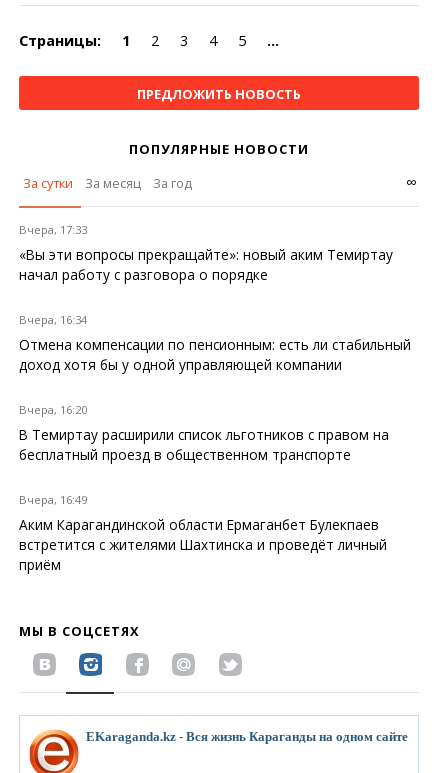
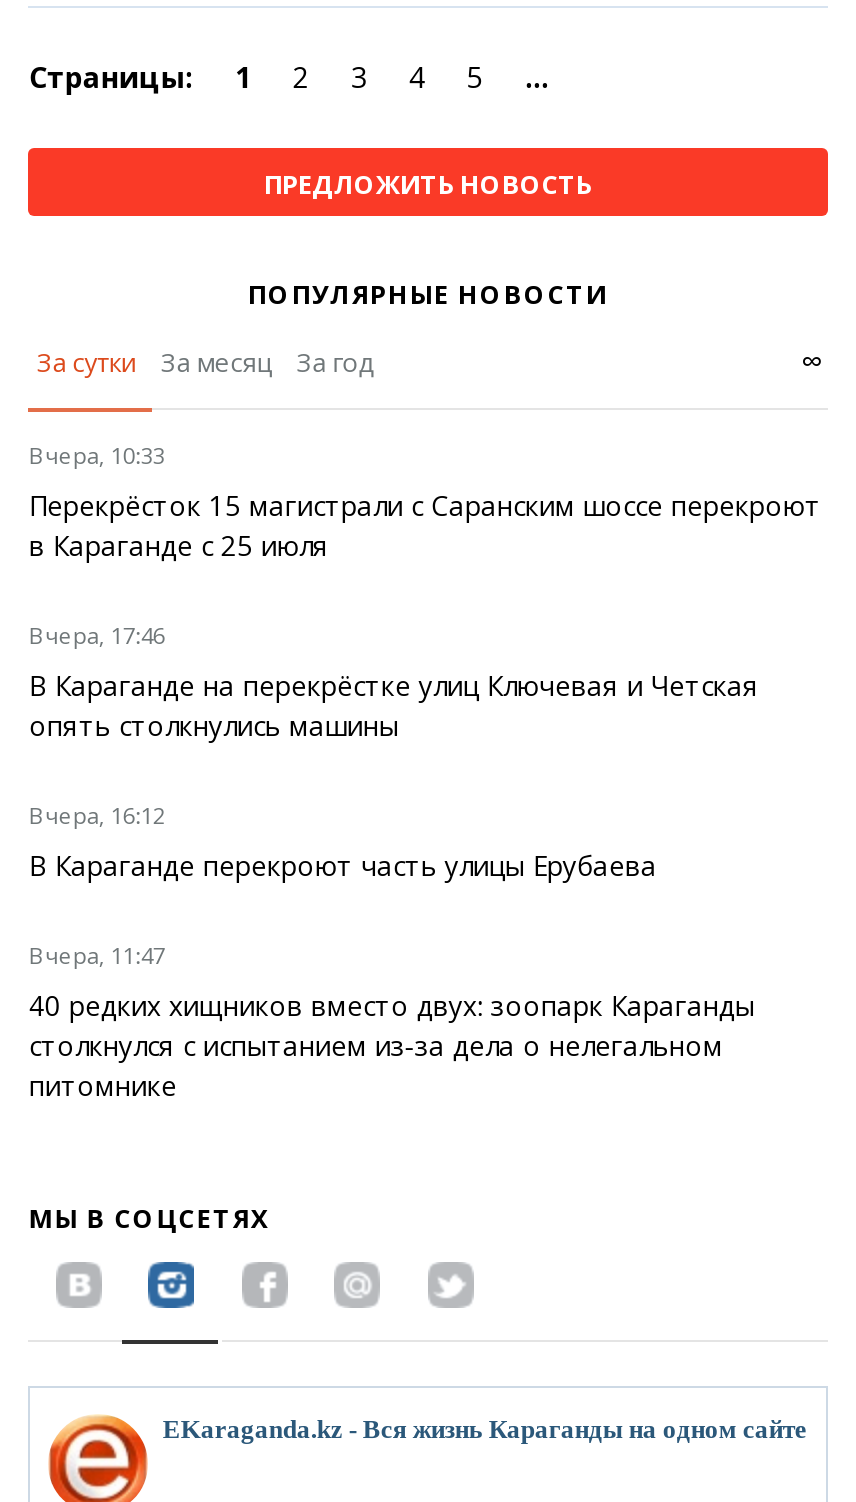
[19,222,393,284] Вчера, 17:33 | «Вы эти вопросы прекращайте»: новый аким Темиртау | начал работу с разговора о порядке -> [29,441,821,565] Вчера, 10:33 | Перекрёсток 15 магистрали с Саранским шоссе перекроют | в Караганде с 25 июля
[19,312,411,374] Вчера, 16:34 | Отмена компенсации по пенсионным: есть ли стабильный | доход хотя бы у одной управляющей компании -> [29,621,759,745] Вчера, 17:46 | В Караганде на перекрёстке улиц Ключевая и Четская | опять столкнулись машины
[19,402,389,464] Вчера, 16:20 | В Темиртау расширили список льготников с правом на | бесплатный проезд в общественном транспорте -> [29,801,657,885] Вчера, 16:12 | В Караганде перекроют часть улицы Ерубаева
[19,492,387,574] Вчера, 16:49 | Аким Карагандинской области Ермаганбет Булекпаев | встретится с жителями Шахтинска и проведёт личный | приём -> [29,941,755,1105] Вчера, 11:47 | 40 редких хищников вместо двух: зоопарк Караганды | столкнулся с испытанием из-за дела о нелегальном | питомнике

